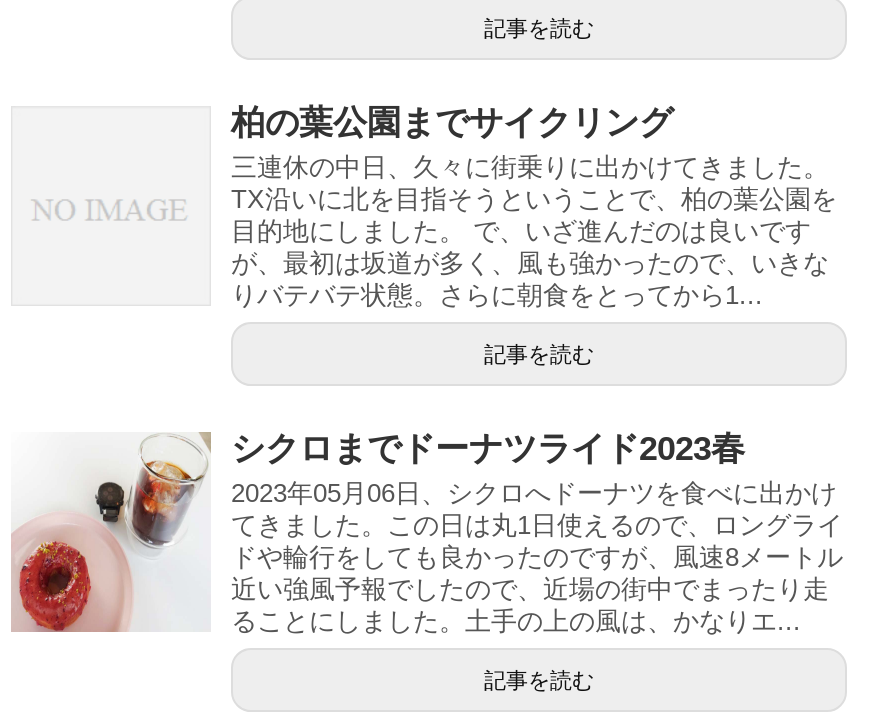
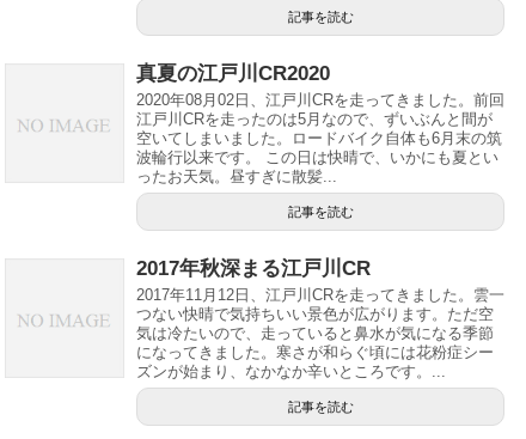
[231,105,837,311] 柏の葉公園までサイクリング | 三連休の中日、久々に街乗りに出かけてきました。 | TX沿いに北を目指そうということで、柏の葉公園を | 目的地にしました。 で、いざ進んだのは良いです | が、最初は坂道が多く、風も強かったので、いきな | りバテバテ状態。さらに朝食をとってから1... -> [136,63,504,186] 真夏の江戸川CR2020 | 2020年08月02日、江戸川CRを走ってきました。前回 | 江戸川CRを走ったのは5月なので、ずいぶんと間が | 空いてしまいました。ロードバイク自体も6月末の筑 | 波輪行以来です。 この日は快晴で、いかにも夏とい | ったお天気。昼すぎに散髪...
[11,432,203,634] [image] -> none
[231,431,843,637] シクロまでドーナツライド2023春 | 2023年05月06日、シクロへドーナツを食べに出かけ | てきました。この日は丸1日使えるので、ロングライ | ドや輪行をしても良かったのですが、風速8メートル | 近い強風予報でしたので、近場の街中でまったり走 | ることにしました。土手の上の風は、かなりエ... -> [136,258,504,381] 2017年秋深まる江戸川CR | 2017年11月12日、江戸川CRを走ってきました。雲一 | つない快晴で気持ちいい景色が広がります。ただ空 | 気は冷たいので、走っていると鼻水が気になる季節 | になってきました。寒さが和らぐ頃には花粉症シー | ズンが始まり、なかなか辛いところです。...

